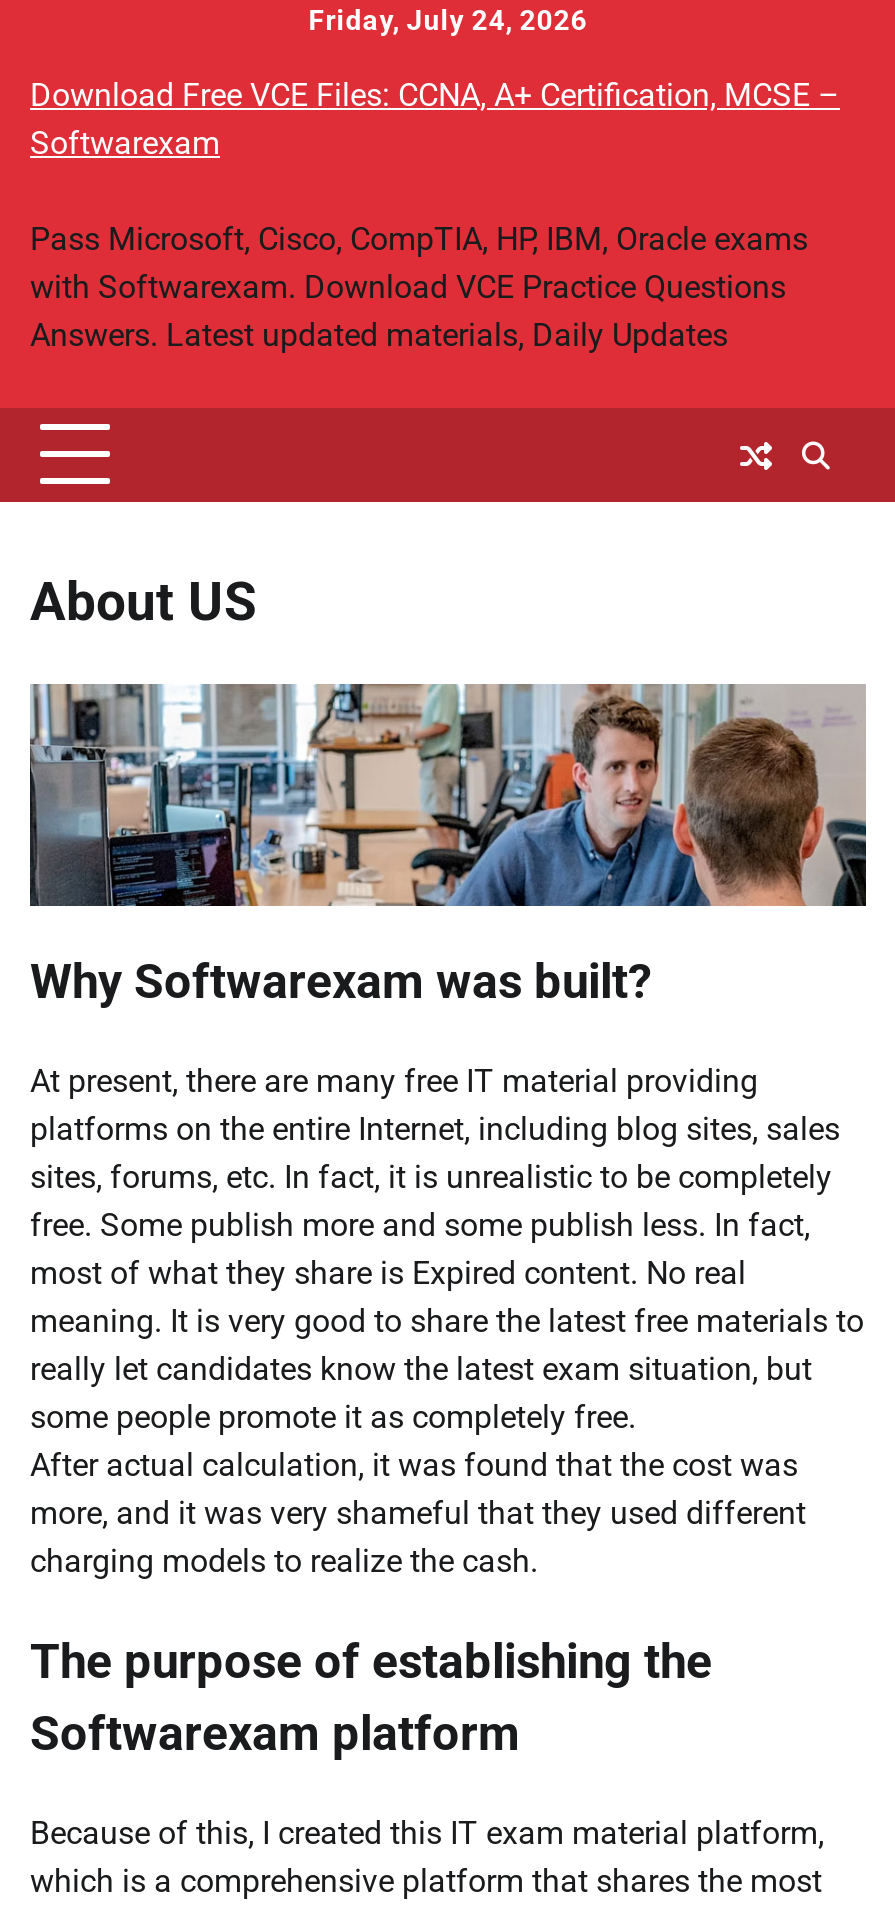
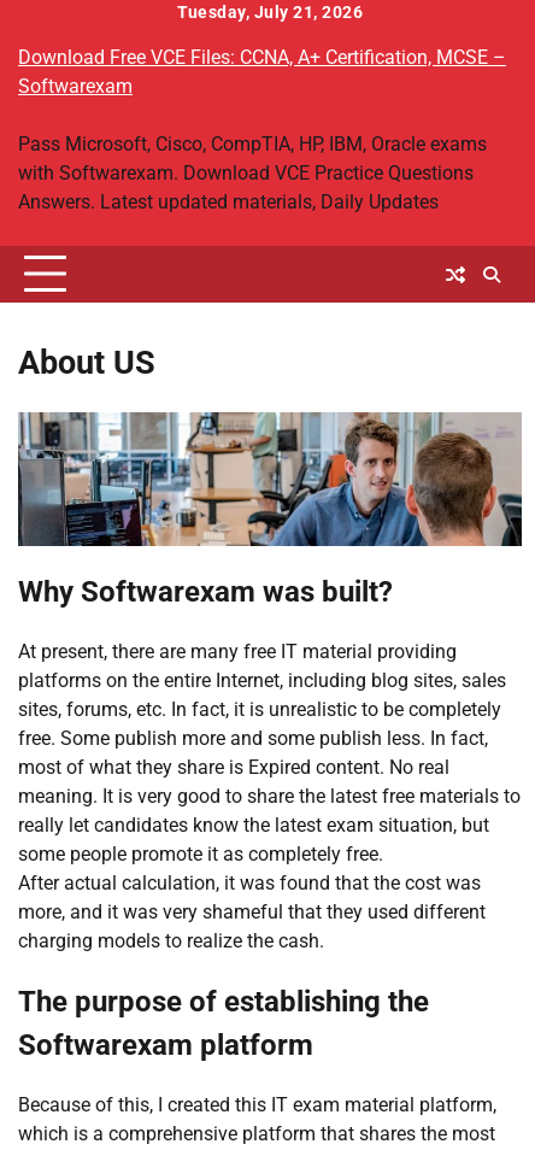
[308,4,588,36] Friday, July 24, 2026 -> [177,2,363,22] Tuesday, July 21, 2026

